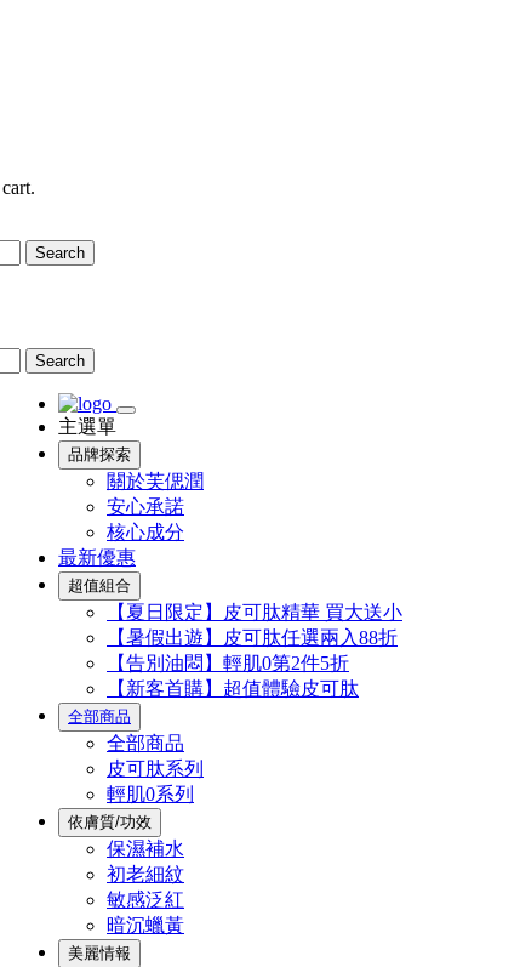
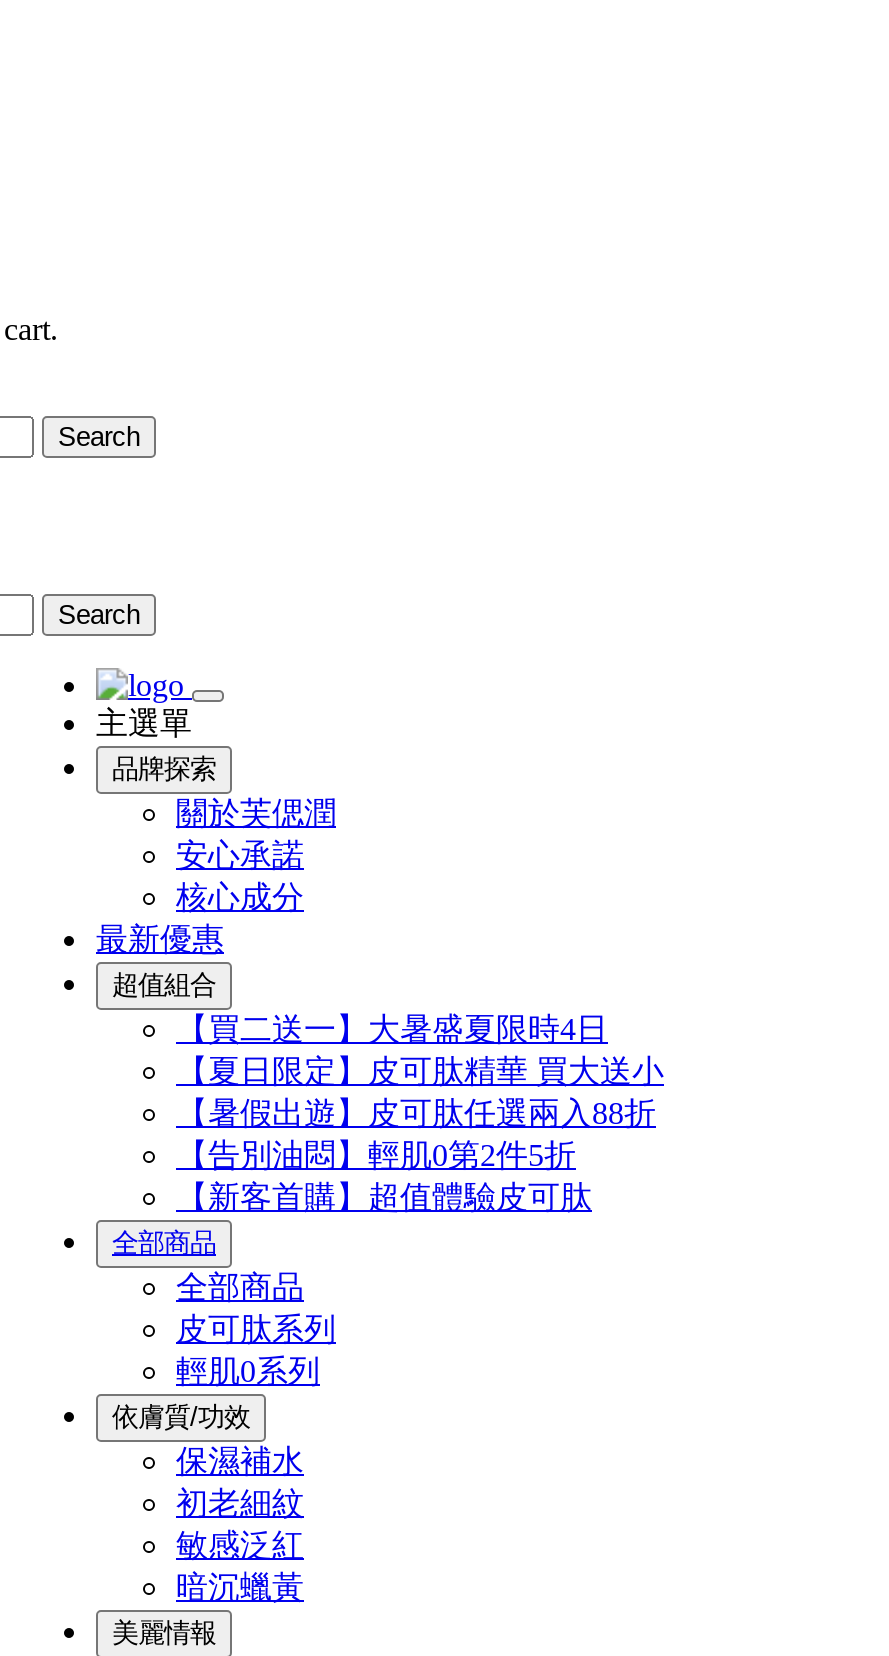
none -> [176,1012,608,1046] 【買二送一】大暑盛夏限時4日

